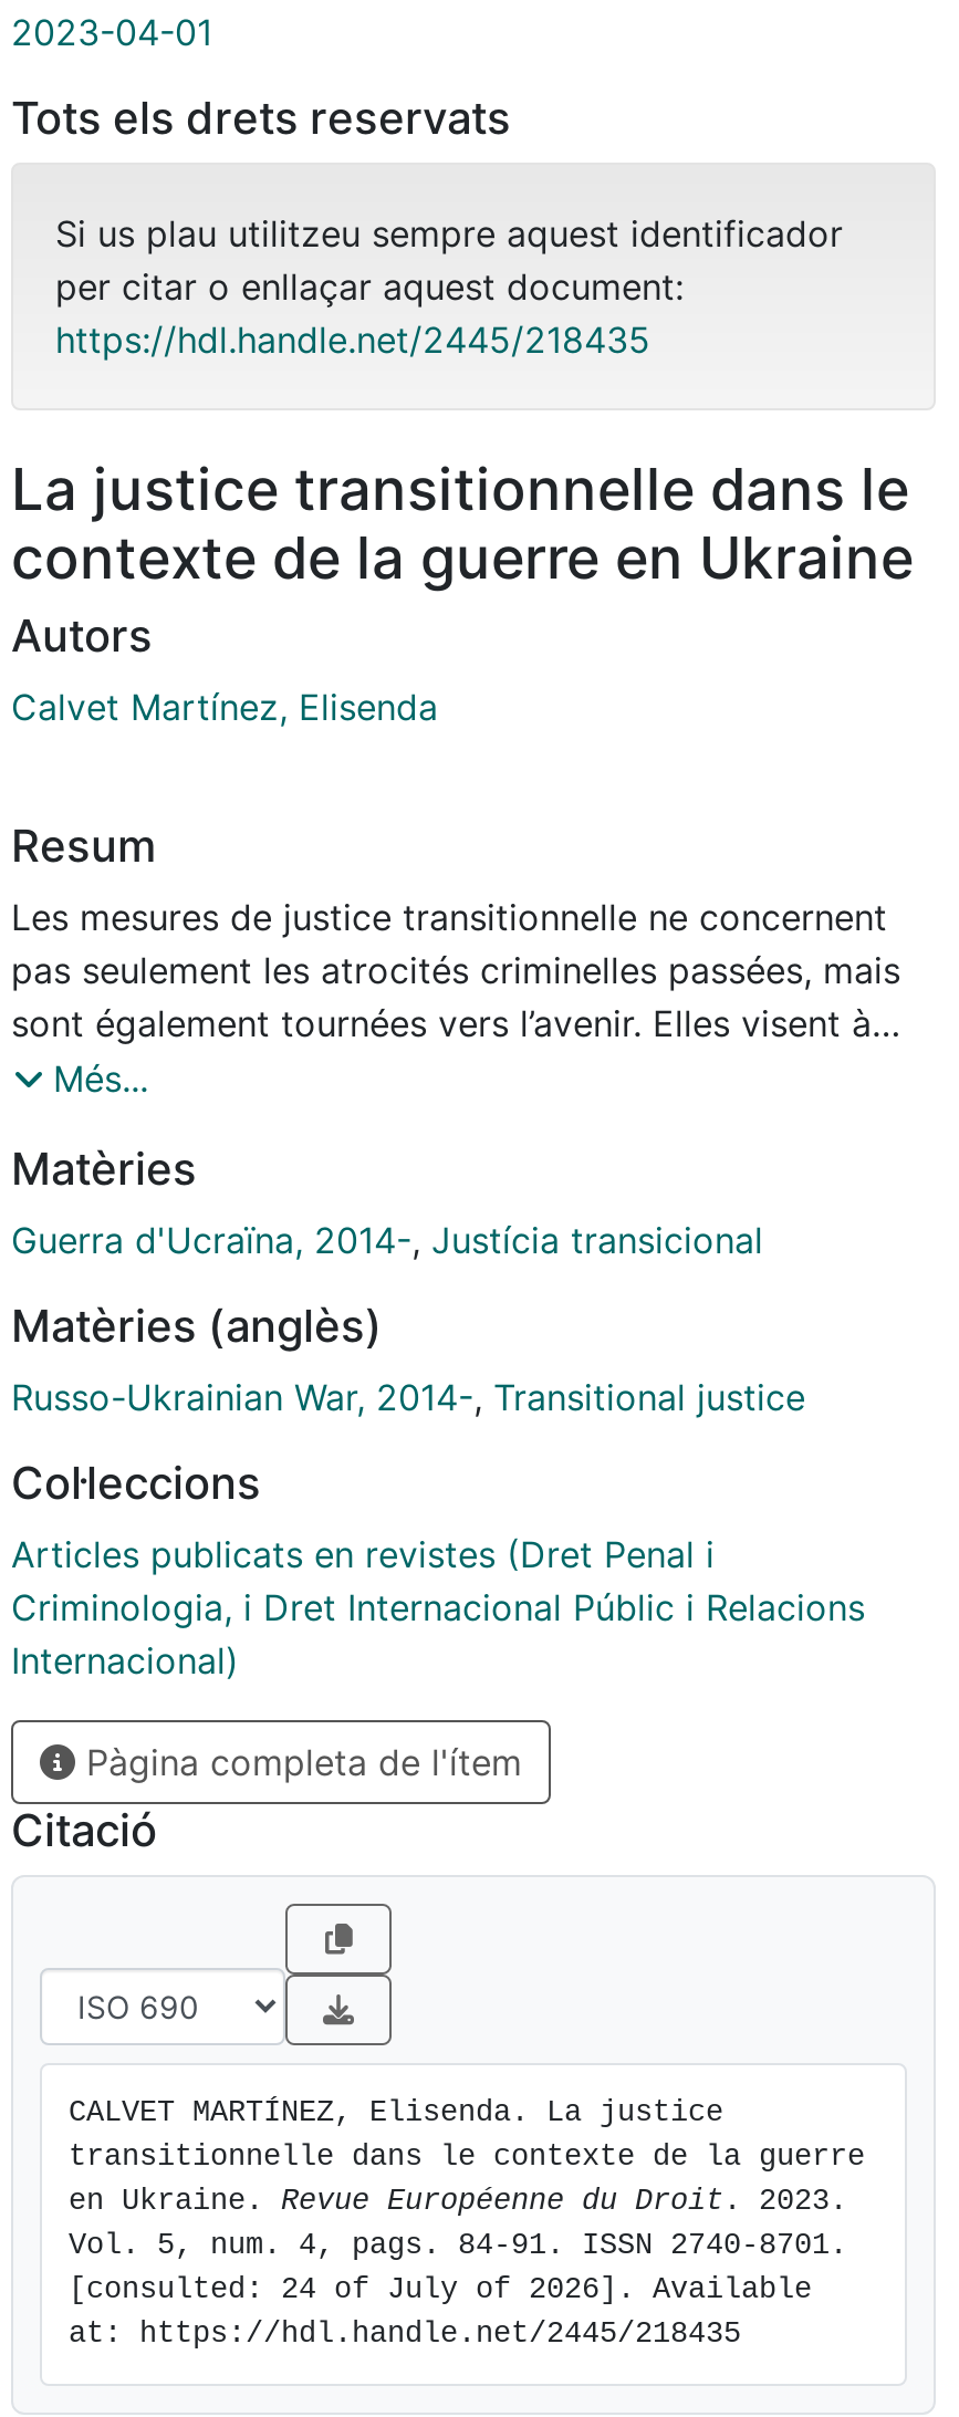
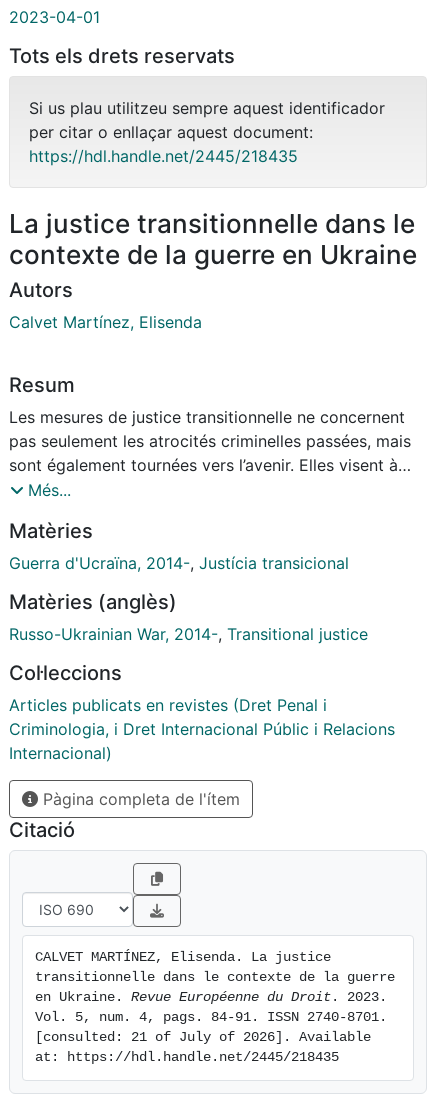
[69,2274,812,2307] [consulted: 24 of July of 2026]. Available -> [35,1030,371,1045] [consulted: 21 of July of 2026]. Available

